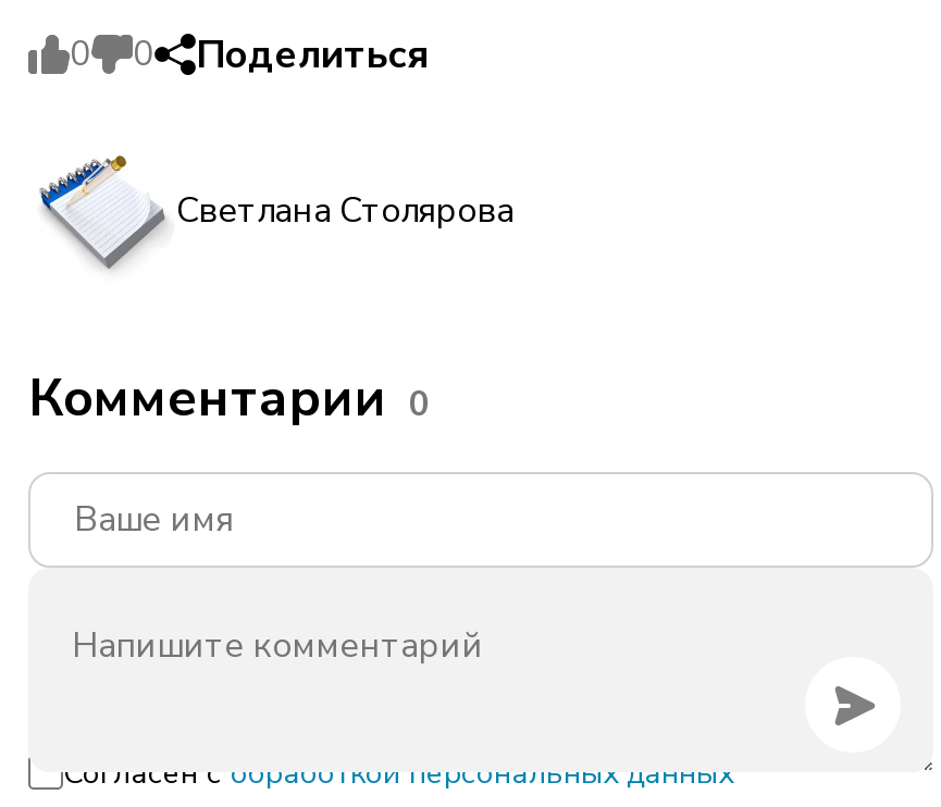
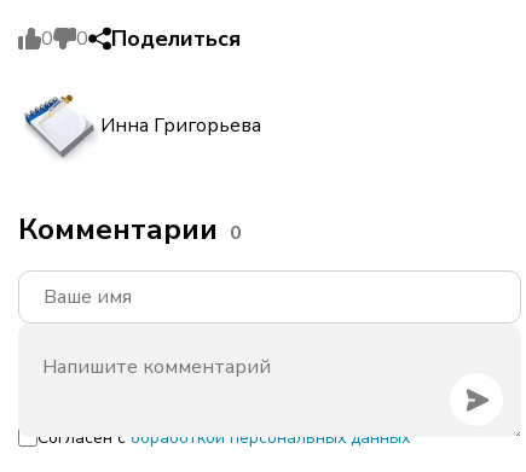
[176,188,513,236] Светлана Столярова -> [100,112,261,139] Инна Григорьева

